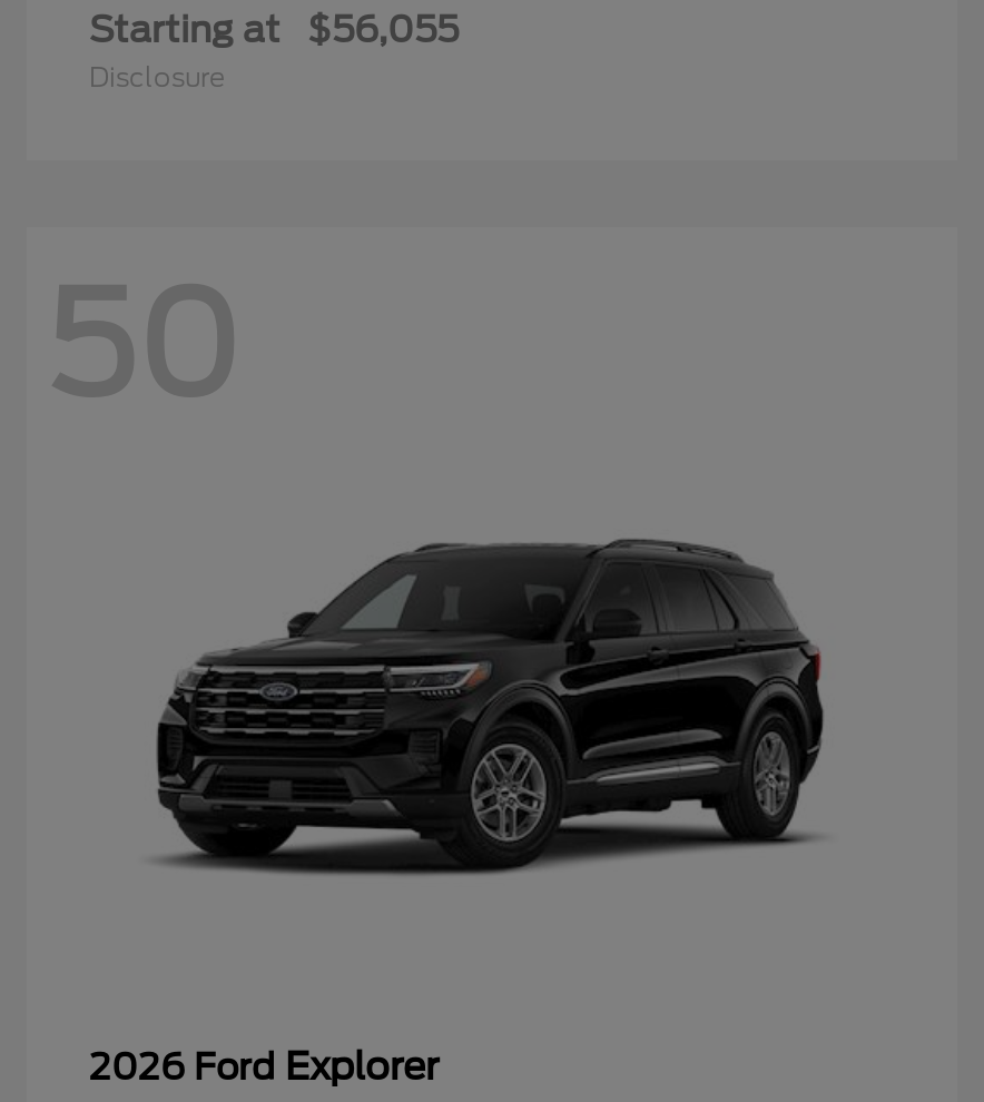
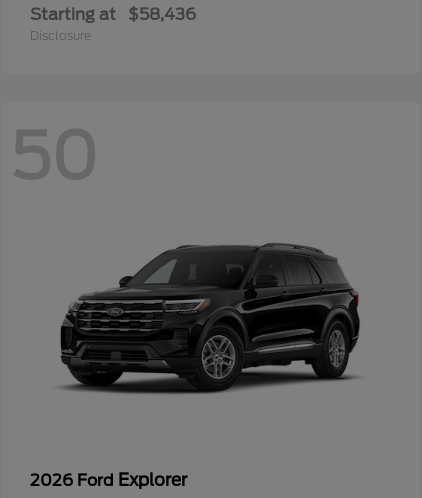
[89,10,459,52] Starting at $56,055 -> [30,5,196,24] Starting at $58,436

